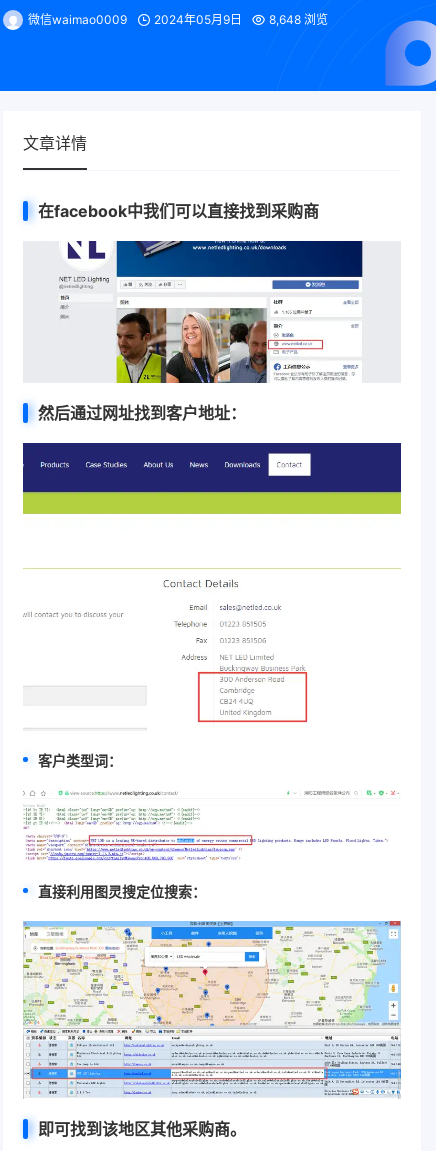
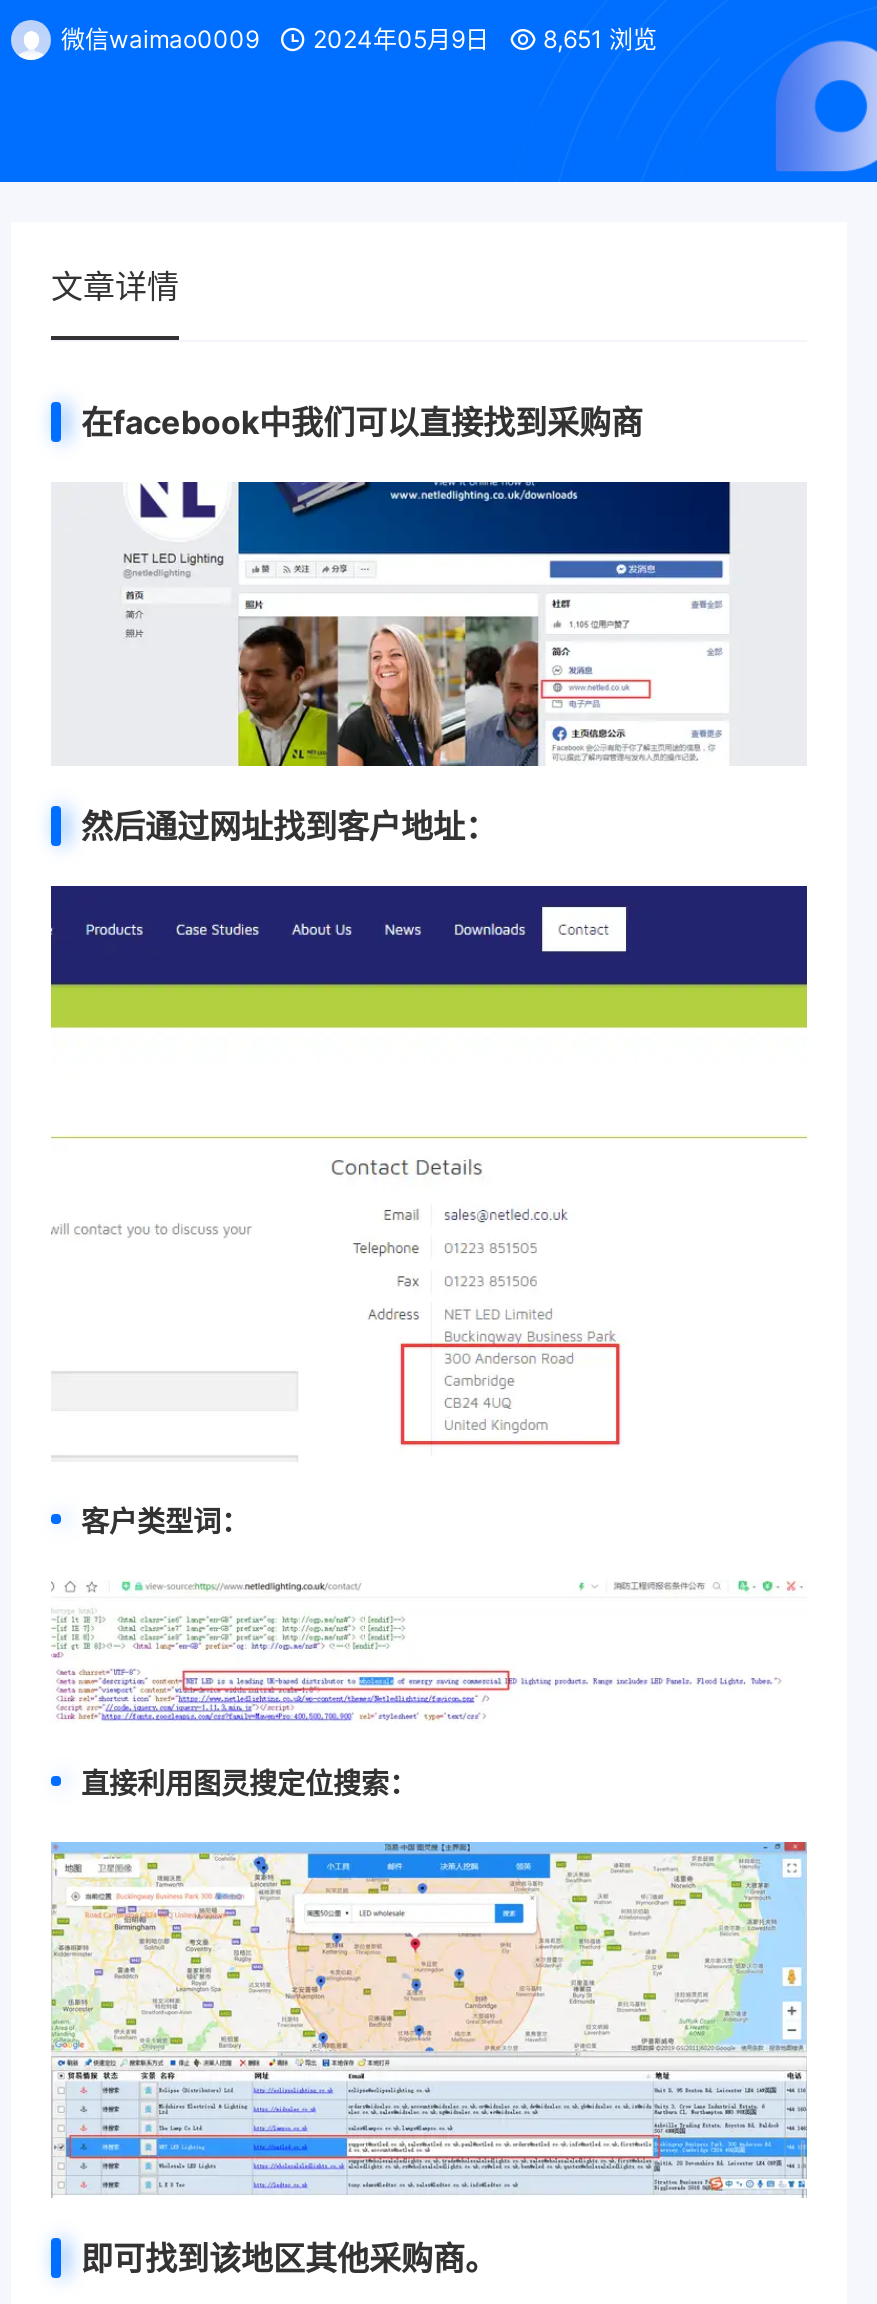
[28,12,328,27] 微信waimao0009 2024年05月9日 8,648 浏览 -> [61,24,657,54] 微信waimao0009 2024年05月9日 8,651 浏览

